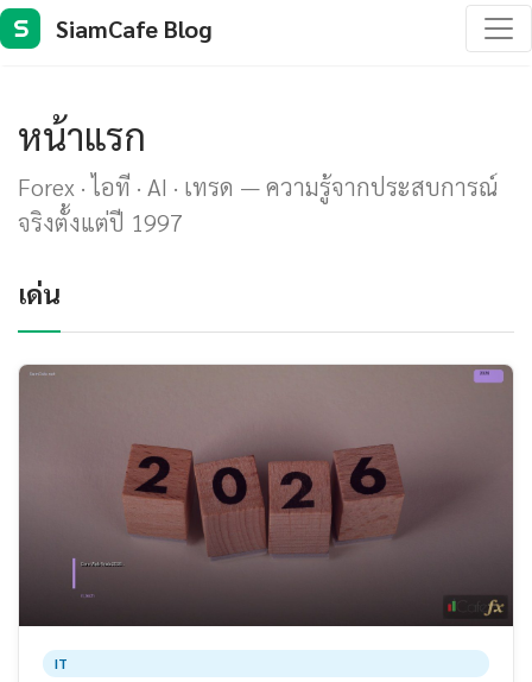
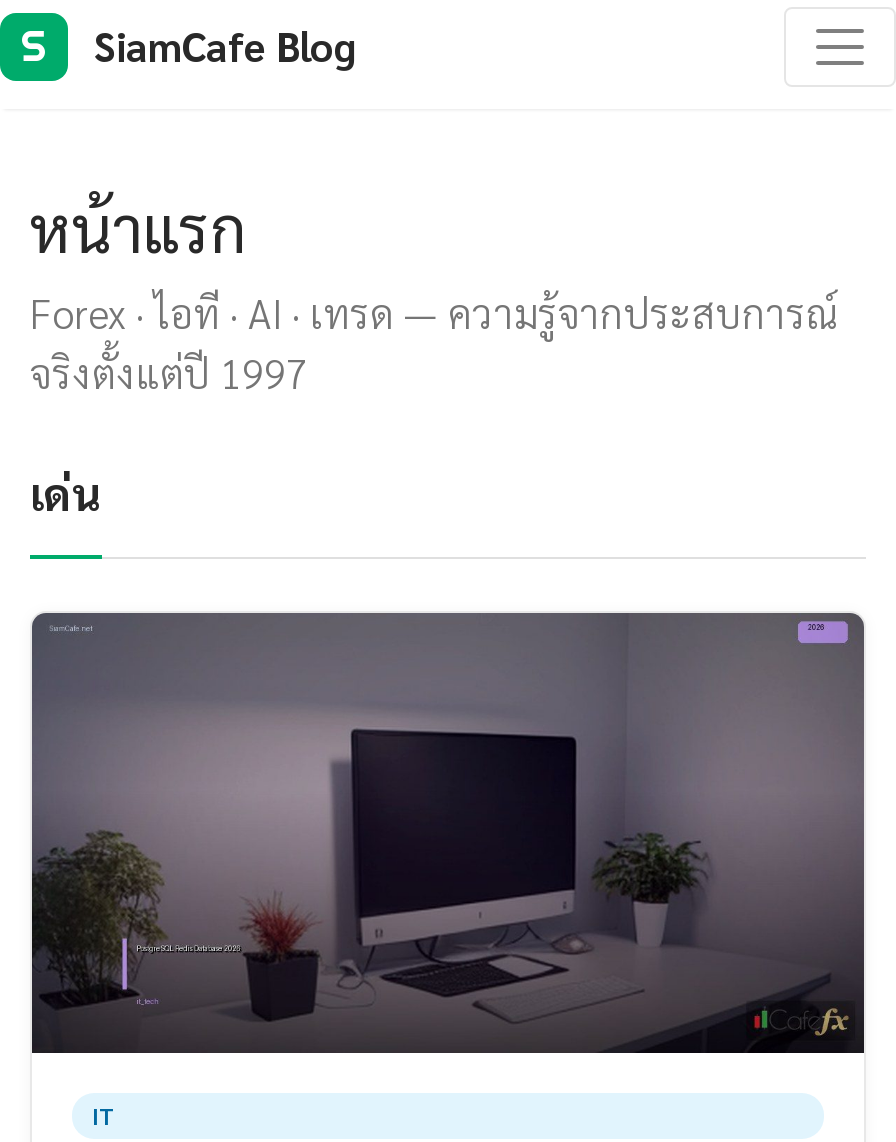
[19,365,509,625] [image] -> [34,615,860,1049] [image]

